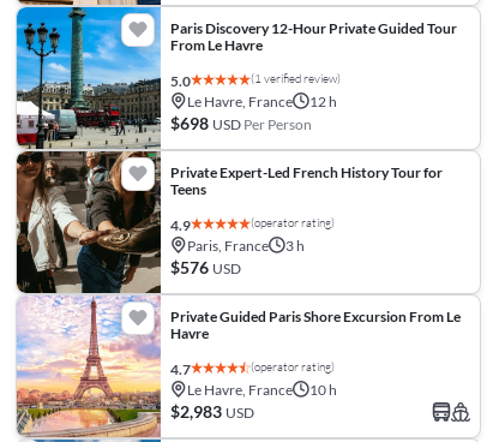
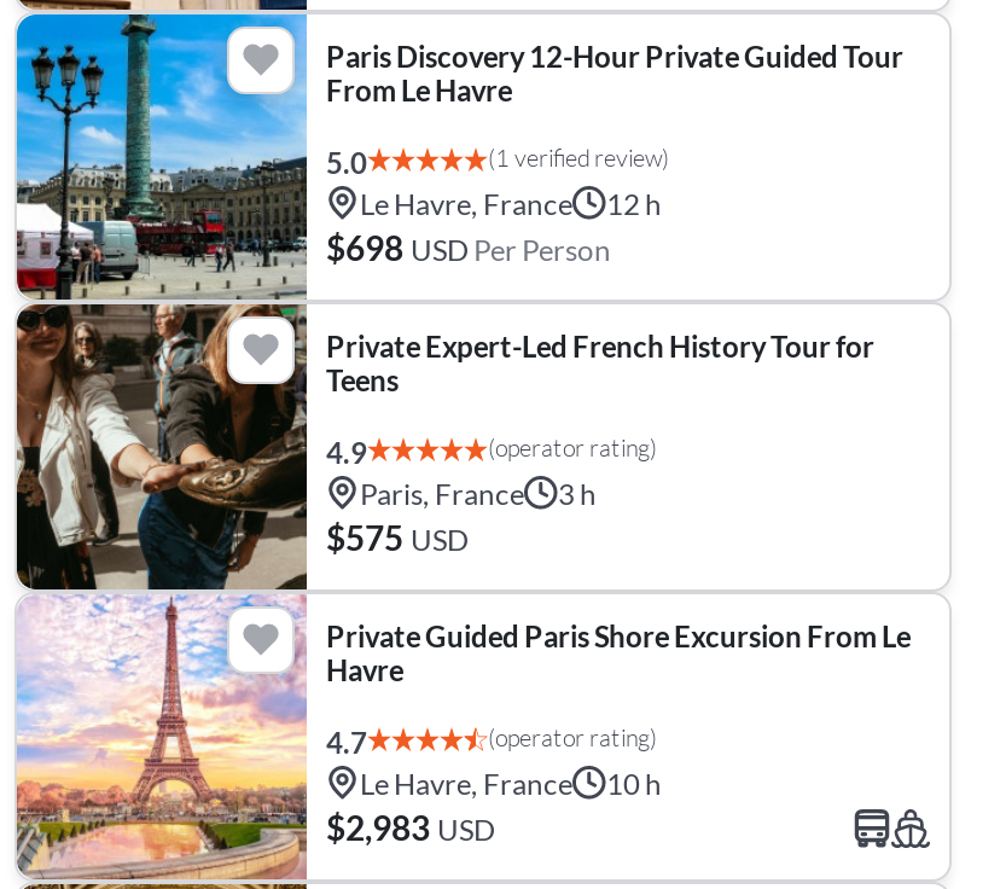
[170,257,241,277] $576 USD -> [326,516,469,558] $575 USD

